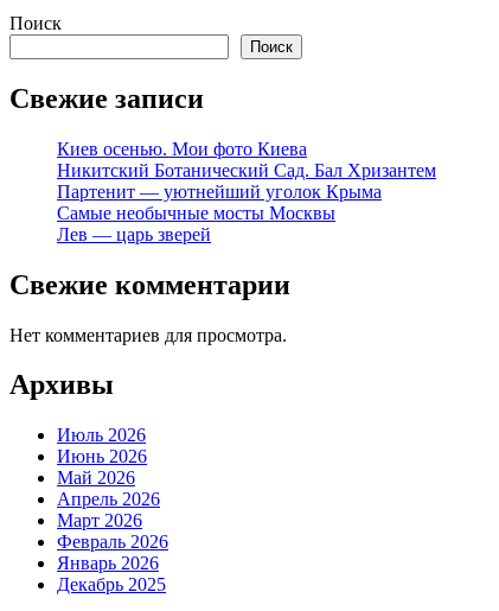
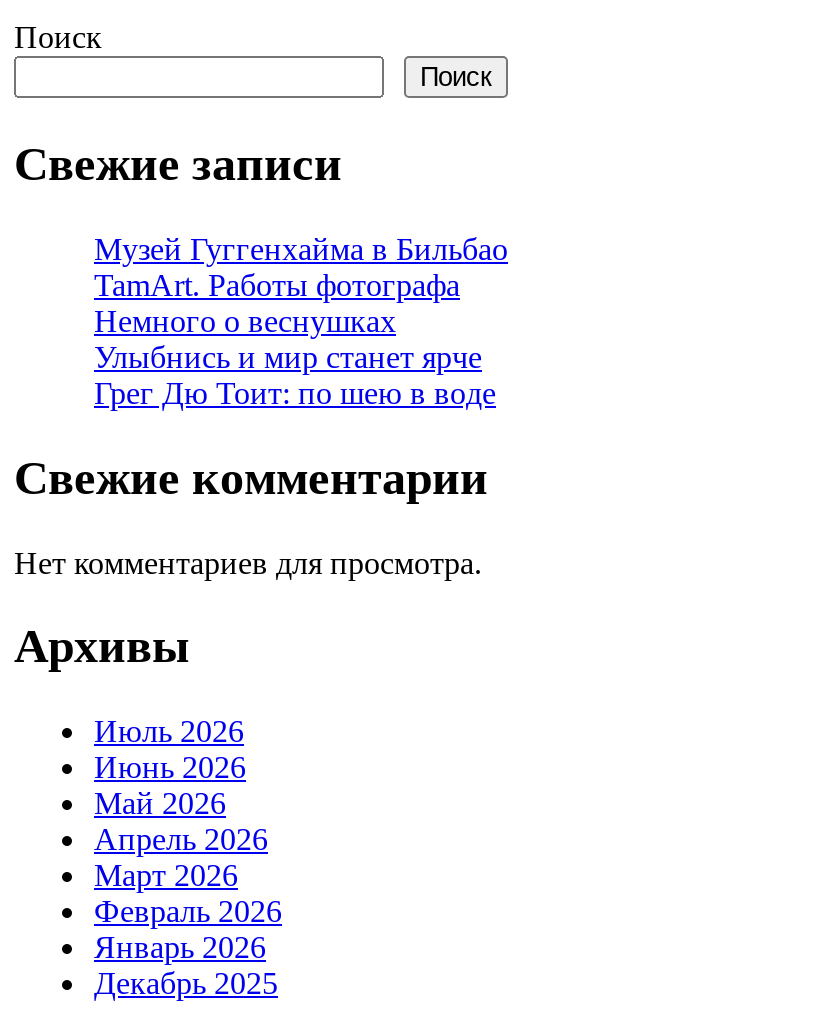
[57,139,436,244] Киев осенью. Мои фото Киева | Никитский Ботанический Сад. Бал Хризантем | Партенит — уютнейший уголок Крыма | Самые необычные мосты Москвы | Лев — царь зверей -> [94,232,508,410] Музей Гуггенхайма в Бильбао | TamArt. Работы фотографа | Немного о веснушках | Улыбнись и мир станет ярче | Грег Дю Тоит: по шею в воде

